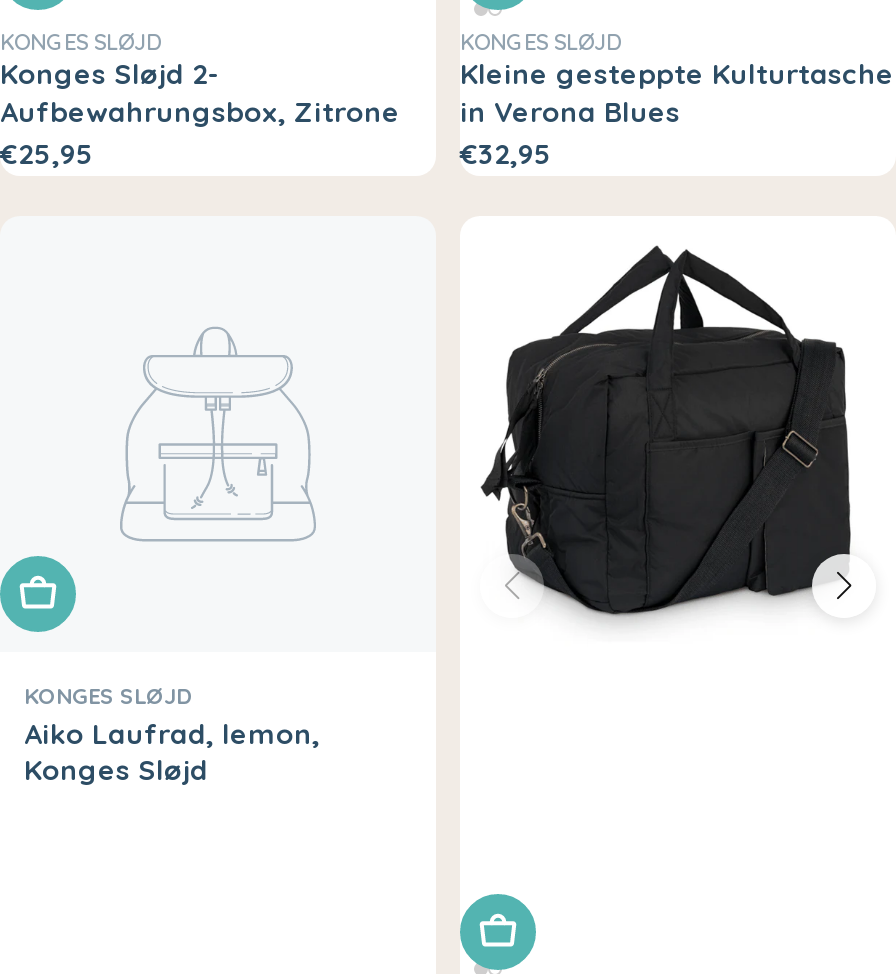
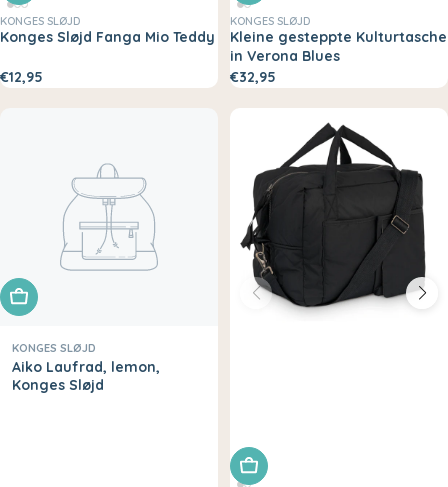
[0,55,400,171] Konges Sløjd 2- | Aufbewahrungsbox, Zitrone | €25,95 -> [0,28,215,86] Konges Sløjd Fanga Mio Teddy | €12,95

